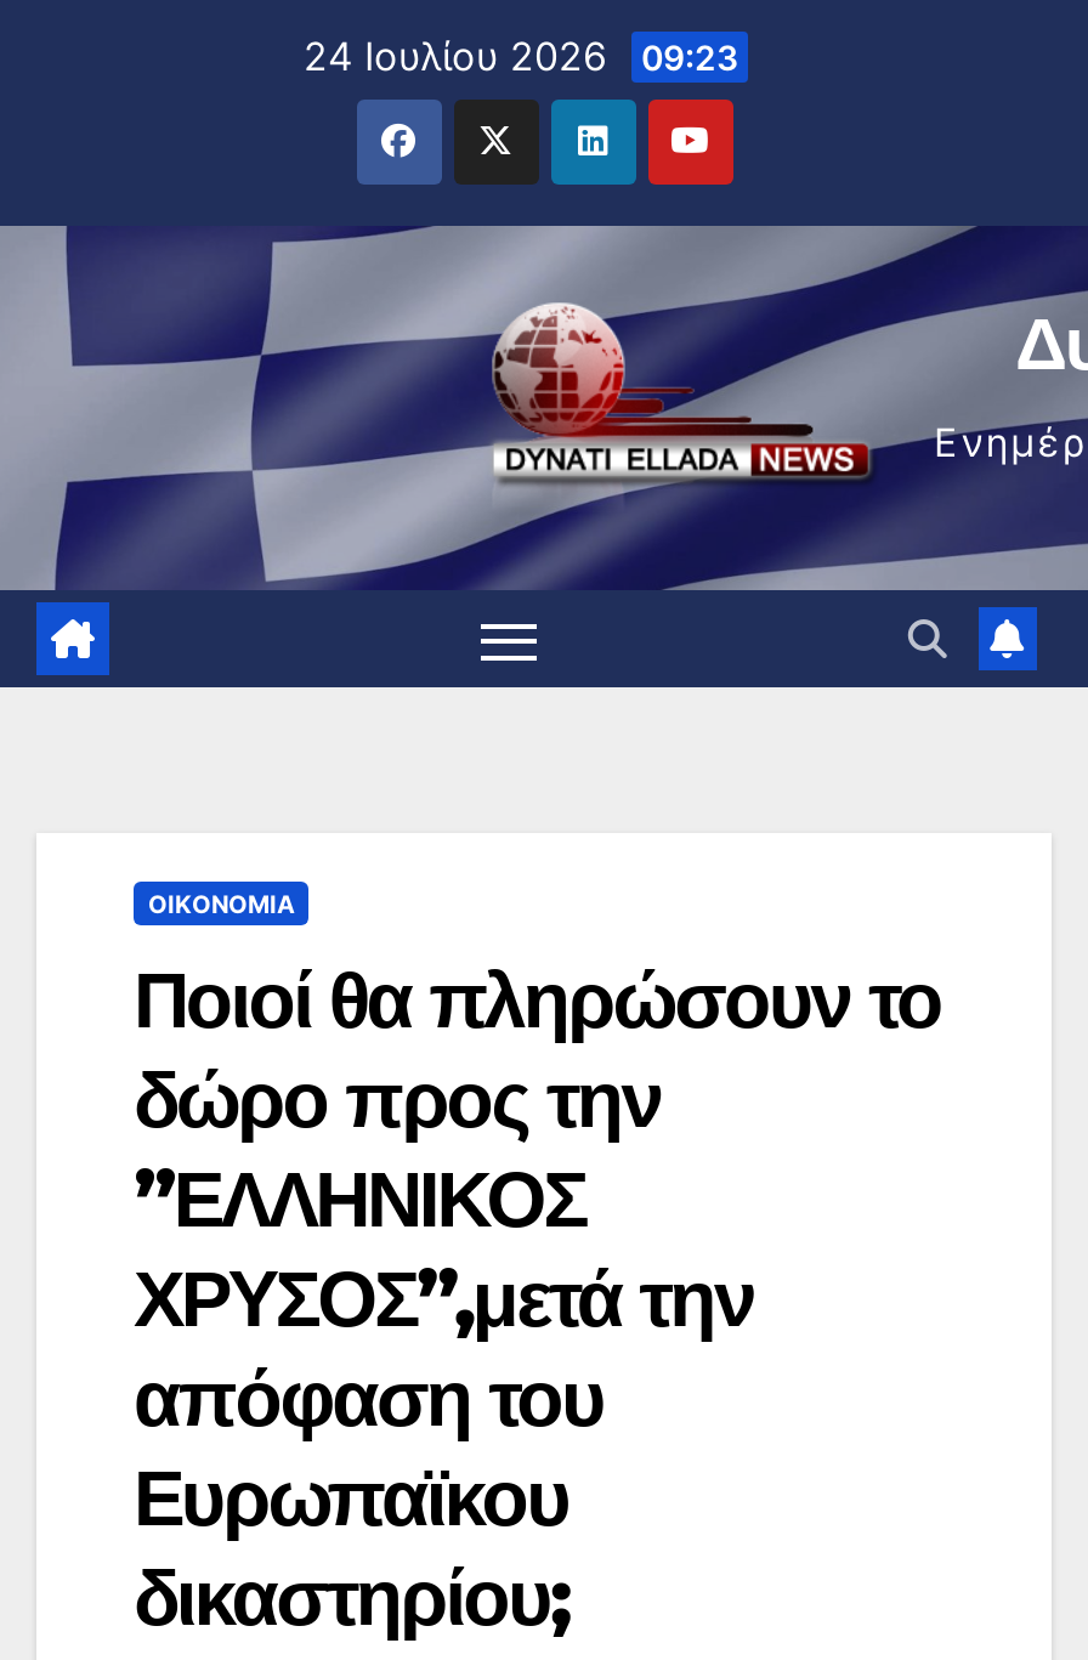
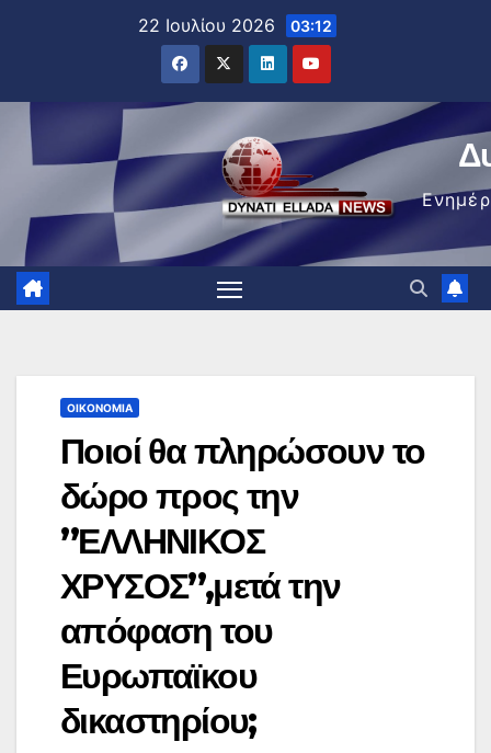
[304,32,738,80] 24 Ιουλίου 2026 09:23 -> [138,14,332,36] 22 Ιουλίου 2026 03:12

